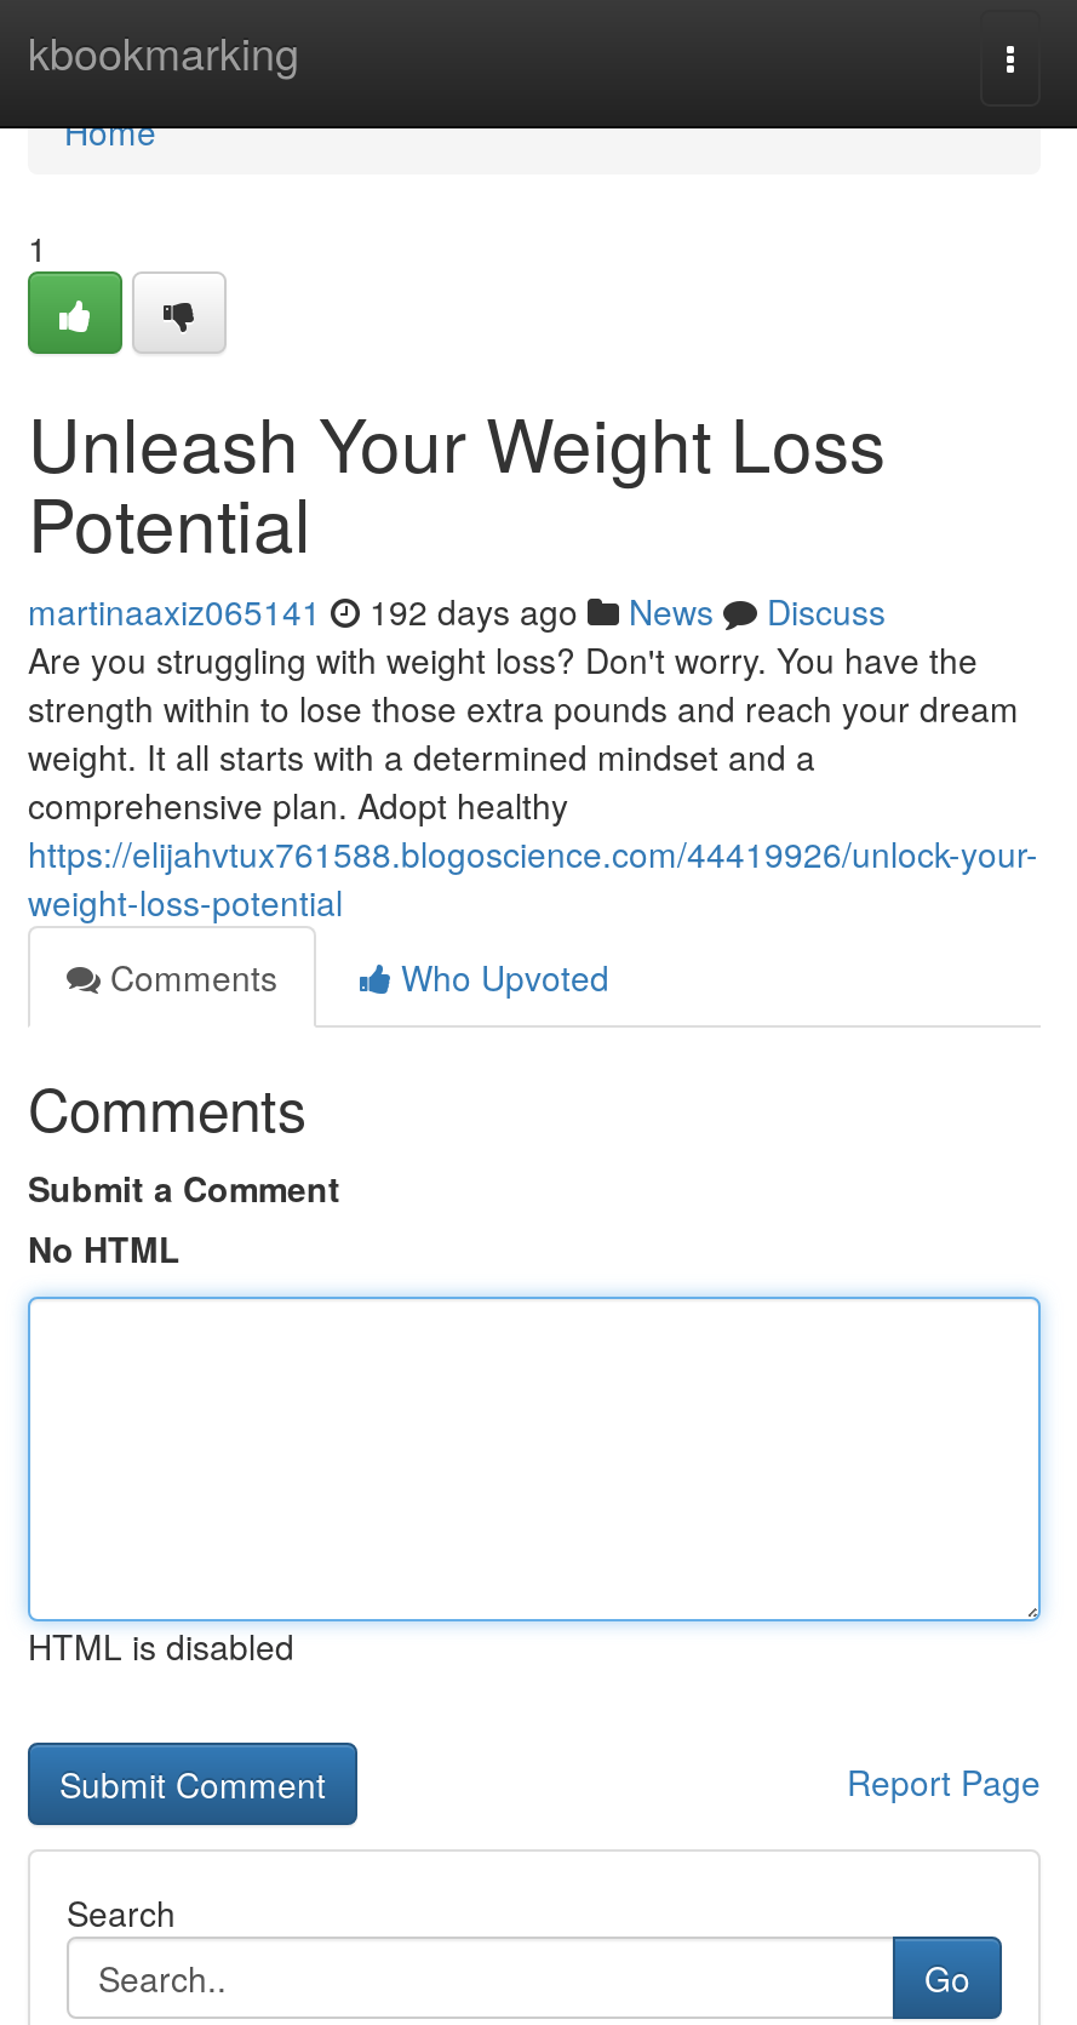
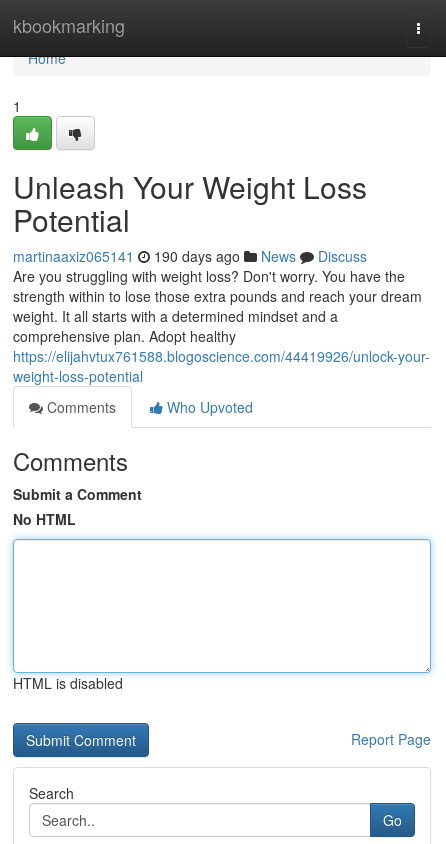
[28,587,886,635] martinaaxiz065141 192 days ago News Discuss -> [13,246,367,266] martinaaxiz065141 190 days ago News Discuss

